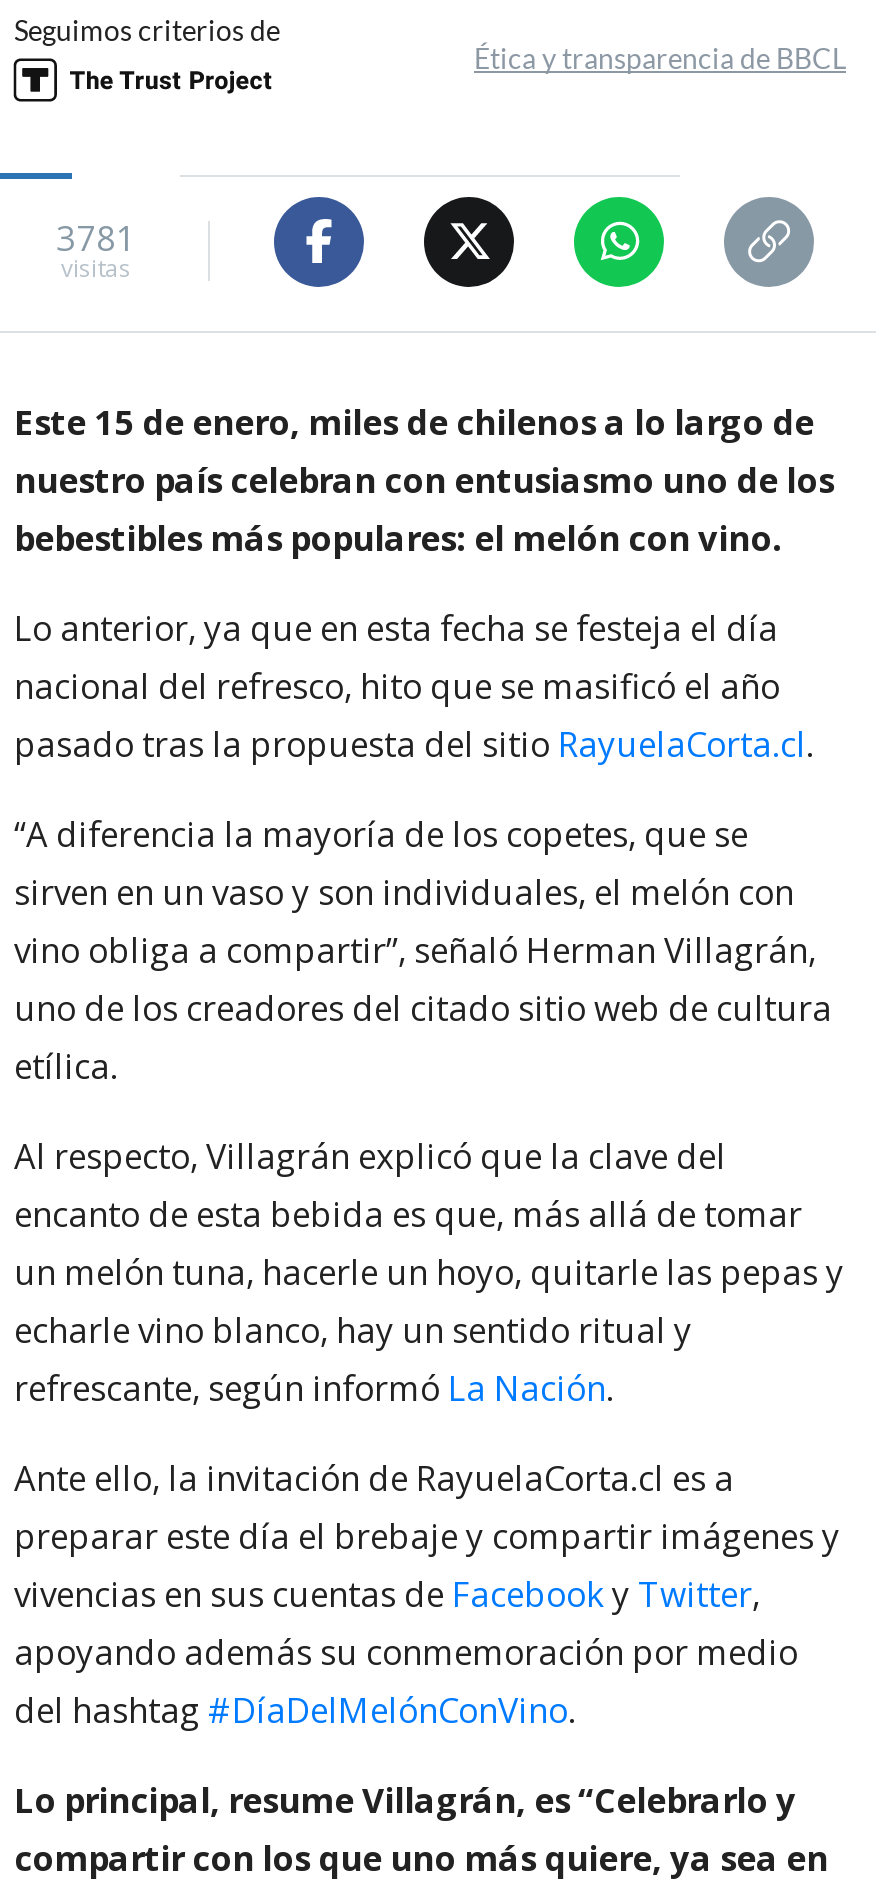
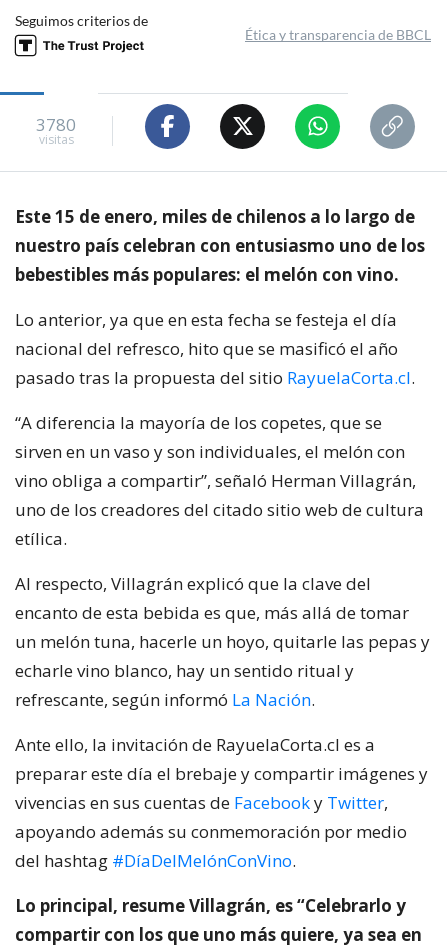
[56,216,136,262] 3781 -> [36,113,76,136] 3780

